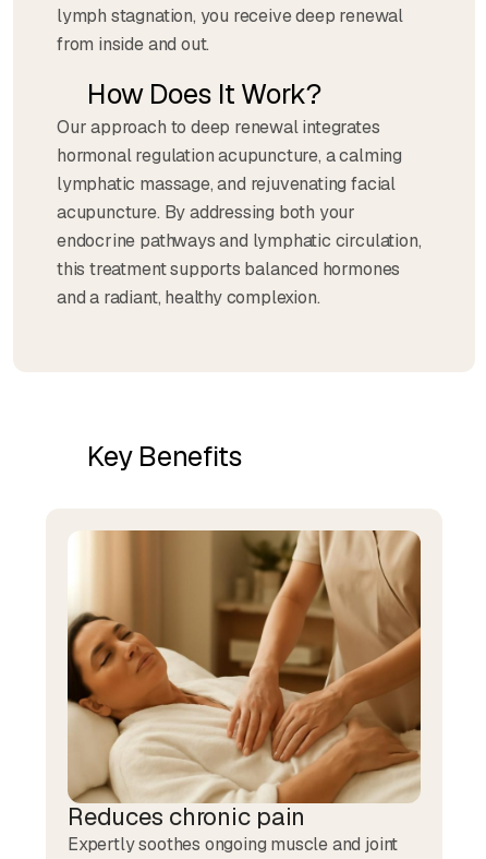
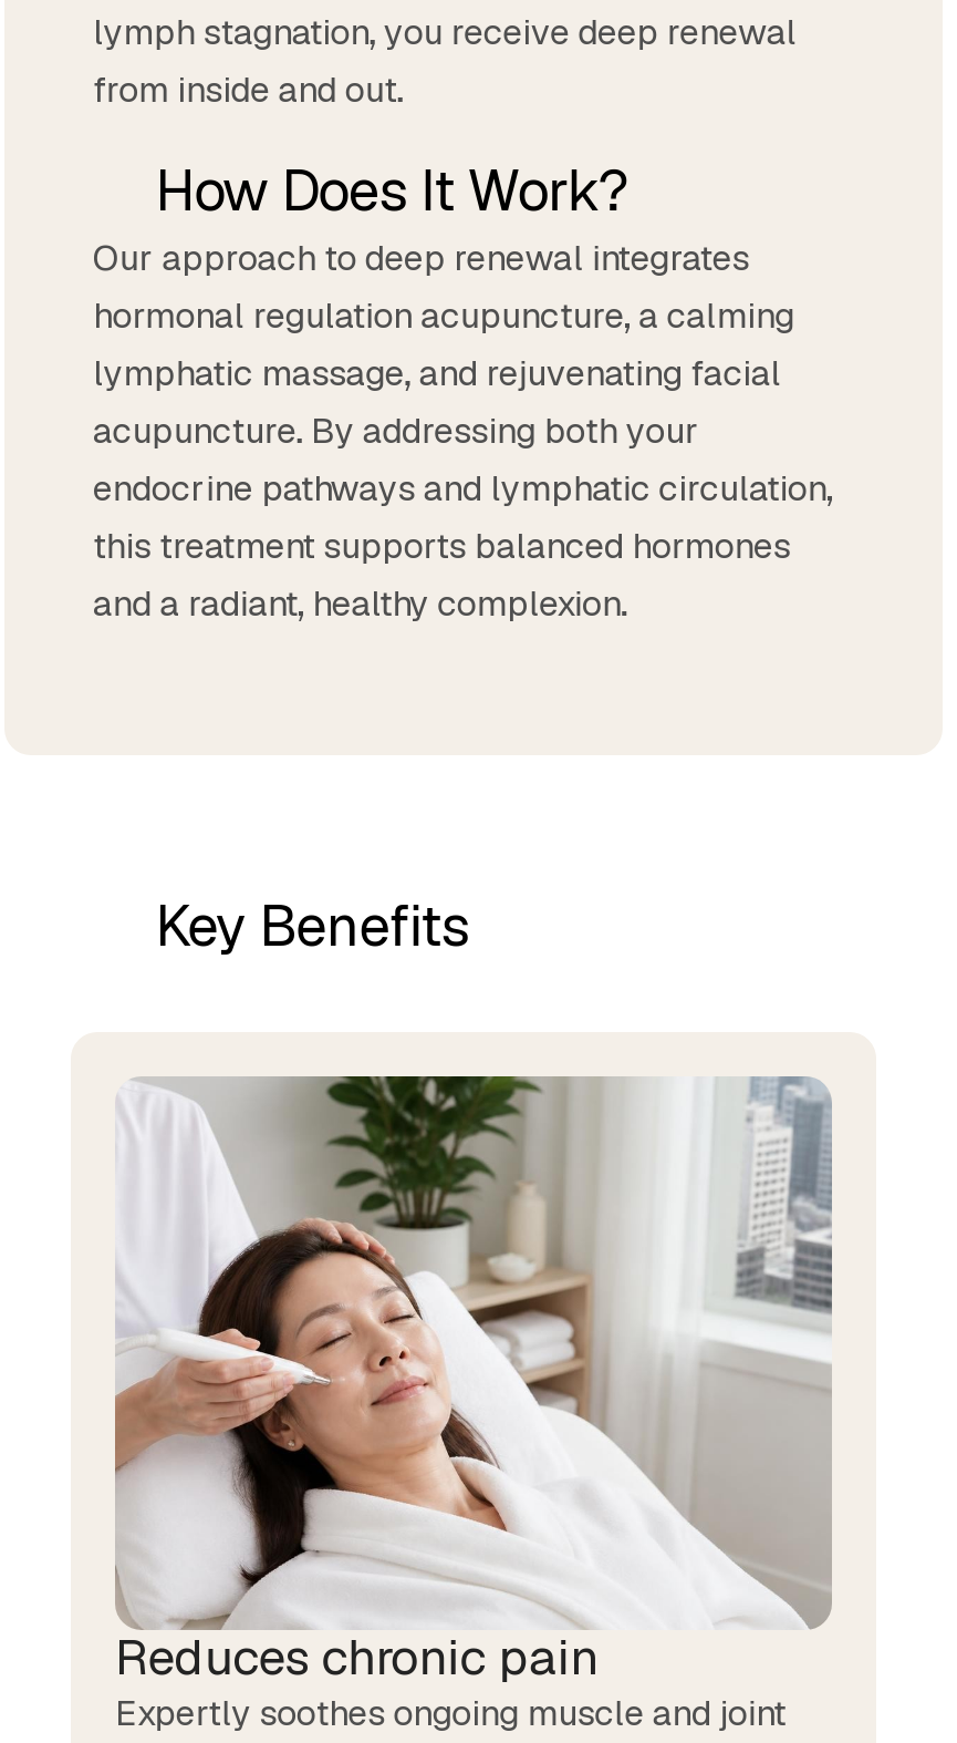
[66,529,422,804] [image] -> [115,1074,834,1630] [image]

